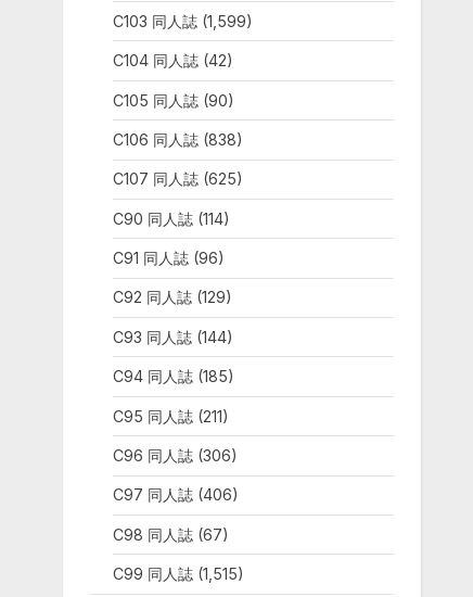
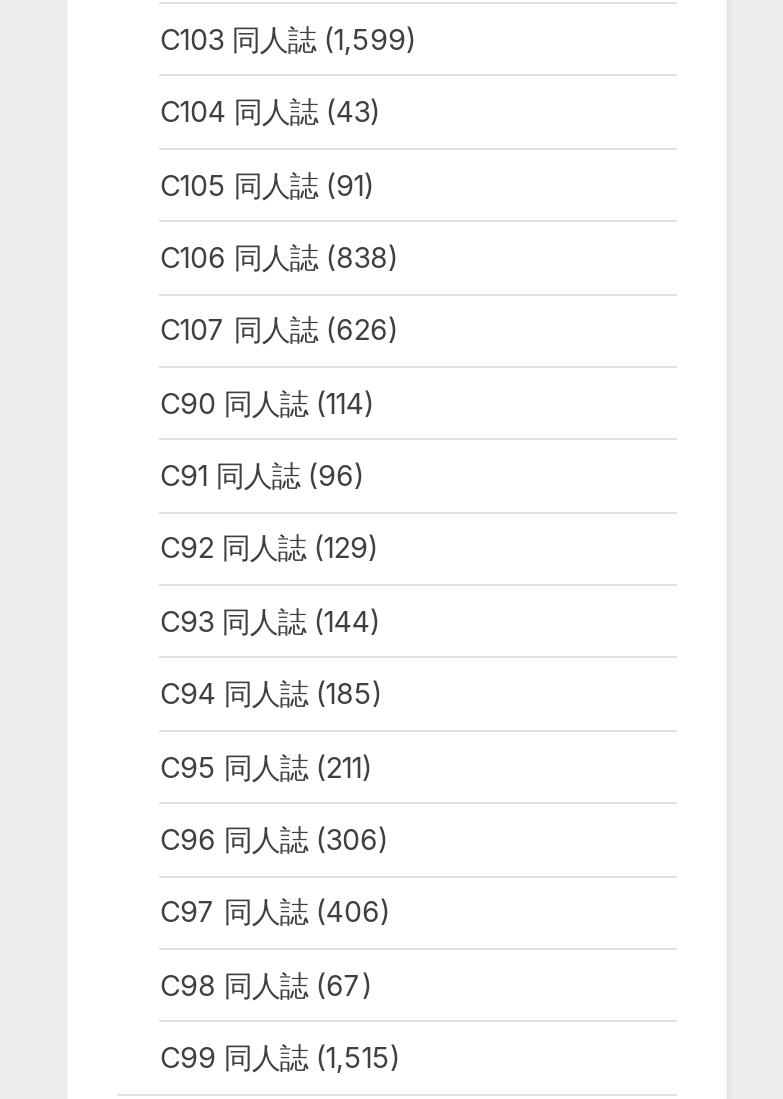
[113,51,234,70] C104 同人誌(42) -> [160,94,382,128] C104 同人誌(43)
[113,91,235,109] C105 同人誌(90) -> [160,167,376,201] C105 同人誌(91)
[113,170,243,188] C107 同人誌(625) -> [160,313,400,347] C107 同人誌(626)

